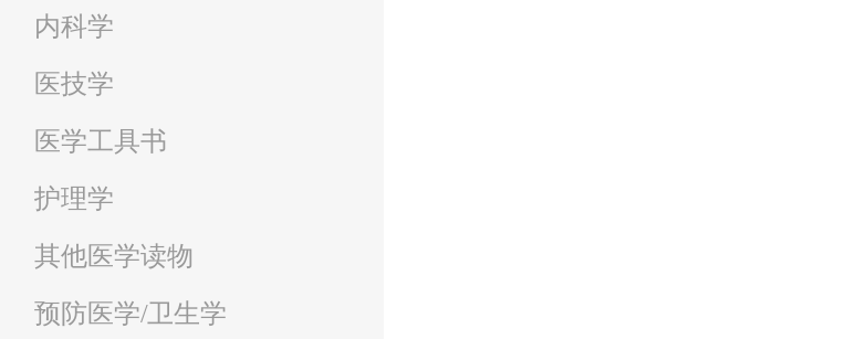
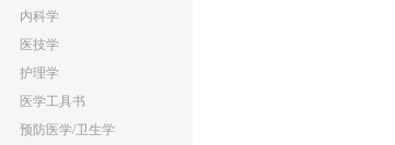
moved [34,126,167,157] -> [20,94,85,109]: 医学工具书
[34,241,194,272] 其他医学读物 -> none

